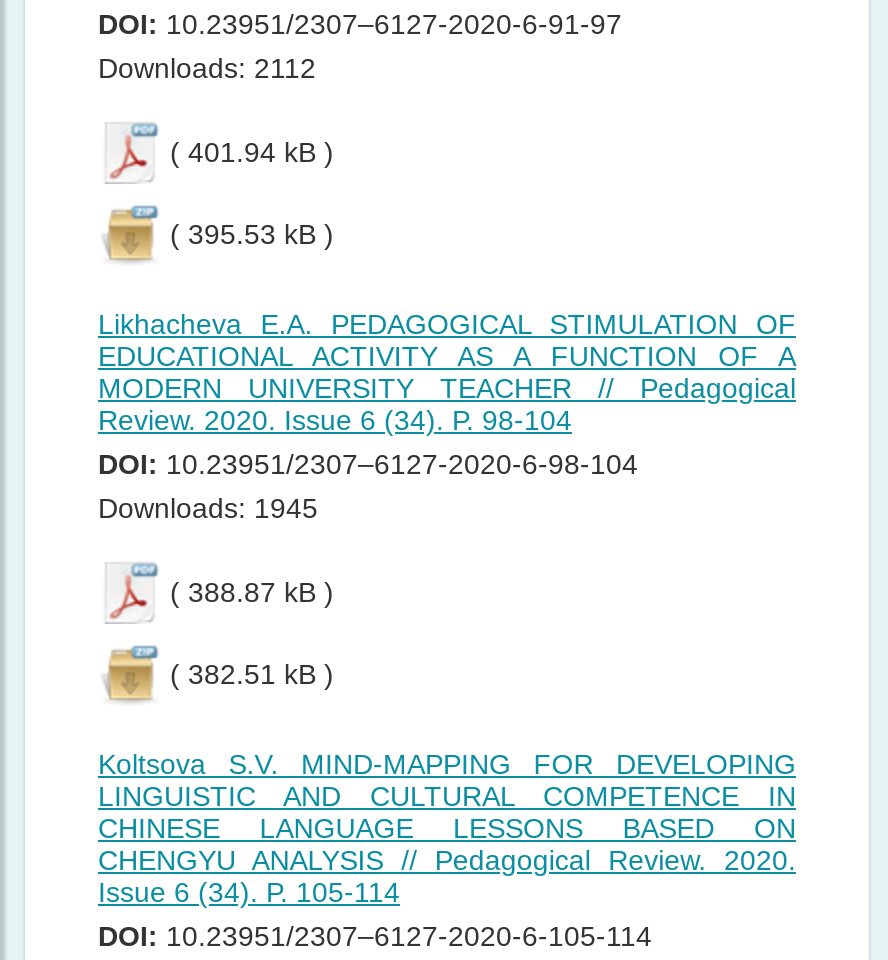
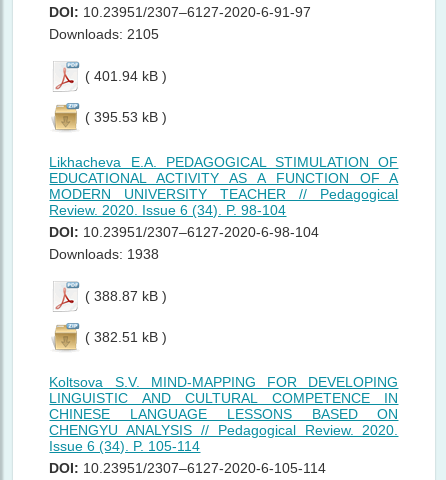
[98,52,316,84] Downloads: 2112 -> [49,26,159,42] Downloads: 2105
[98,492,318,524] Downloads: 1945 -> [49,246,159,262] Downloads: 1938

